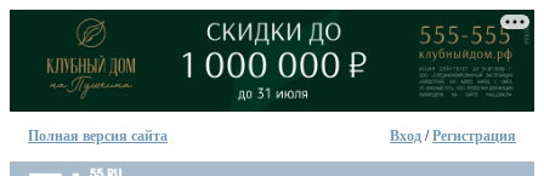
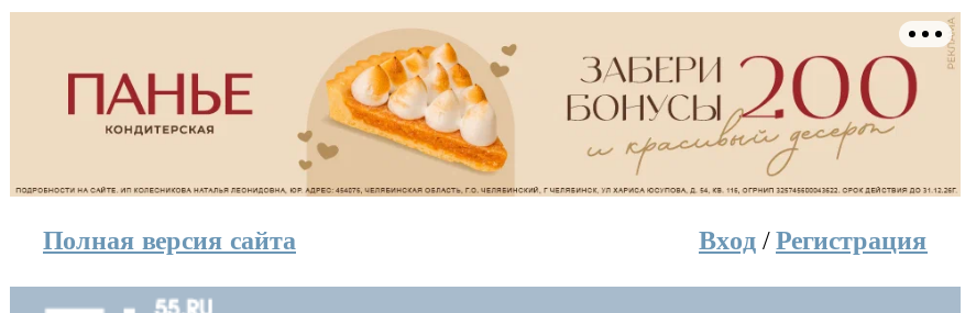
[8,8,535,113] [image] -> [10,12,961,197] [image]

